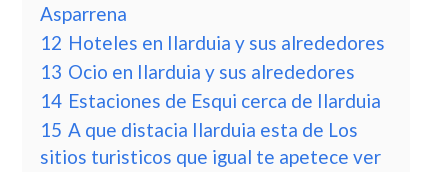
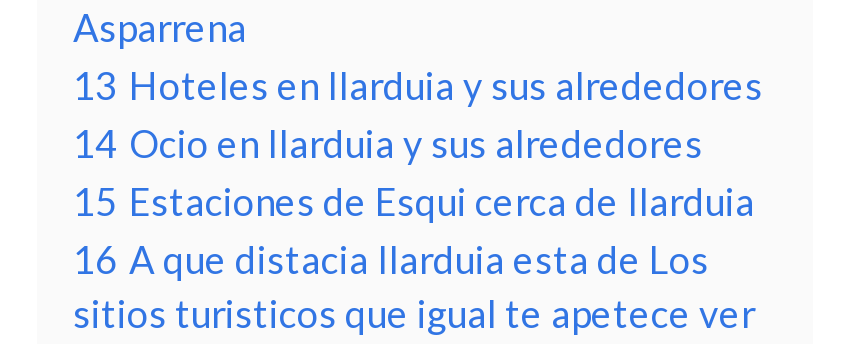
[40,31,385,54] 12 Hoteles en Ilarduia y sus alrededores -> [73,62,763,108] 13 Hoteles en Ilarduia y sus alrededores
[40,60,355,83] 13 Ocio en Ilarduia y sus alrededores -> [73,120,703,166] 14 Ocio en Ilarduia y sus alrededores
[40,89,381,112] 14 Estaciones de Esqui cerca de Ilarduia -> [73,178,755,224] 15 Estaciones de Esqui cerca de Ilarduia
[40,118,358,141] 15 A que distacia Ilarduia esta de Los -> [73,236,709,282] 16 A que distacia Ilarduia esta de Los

